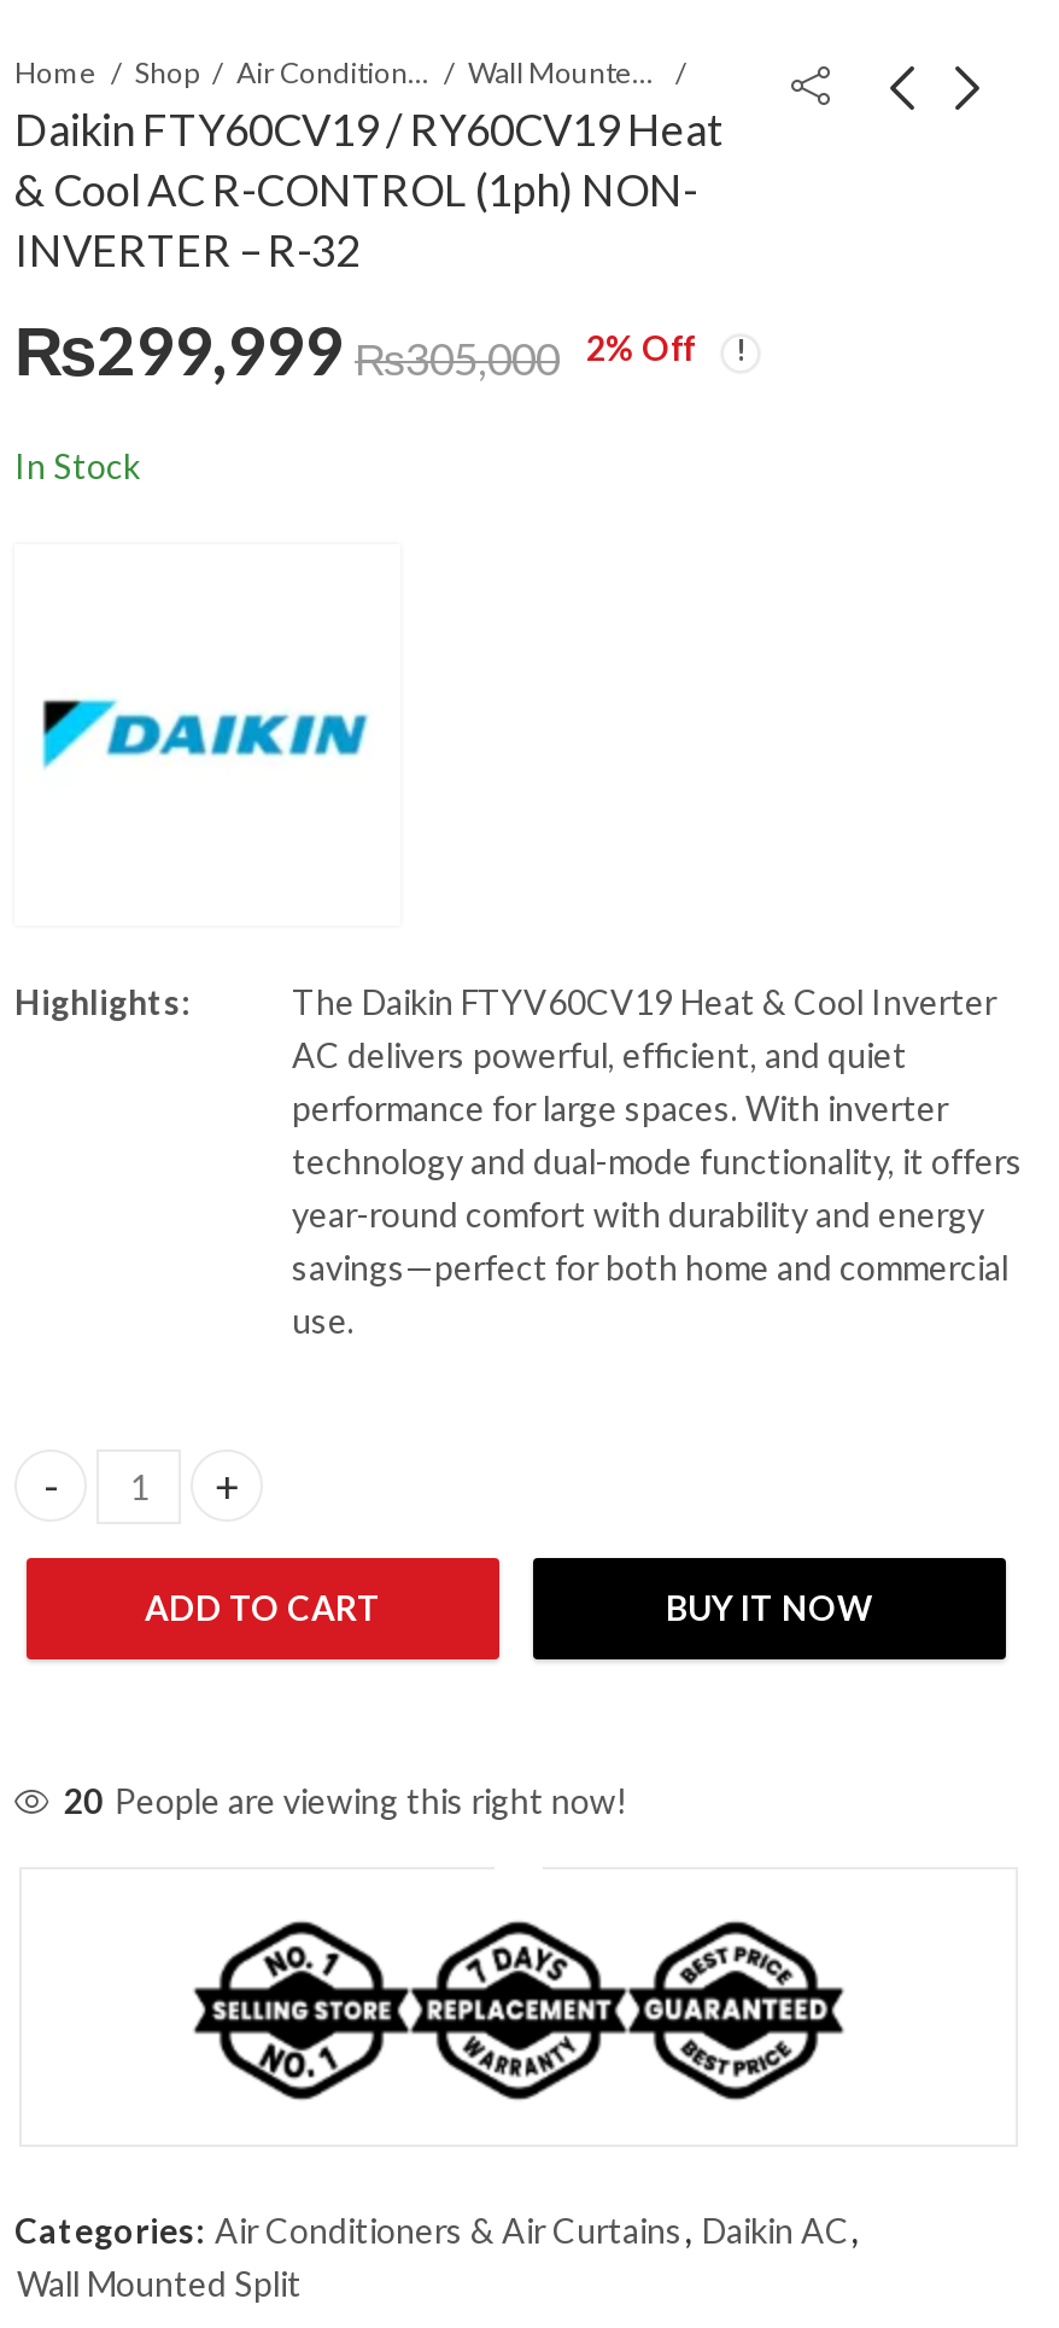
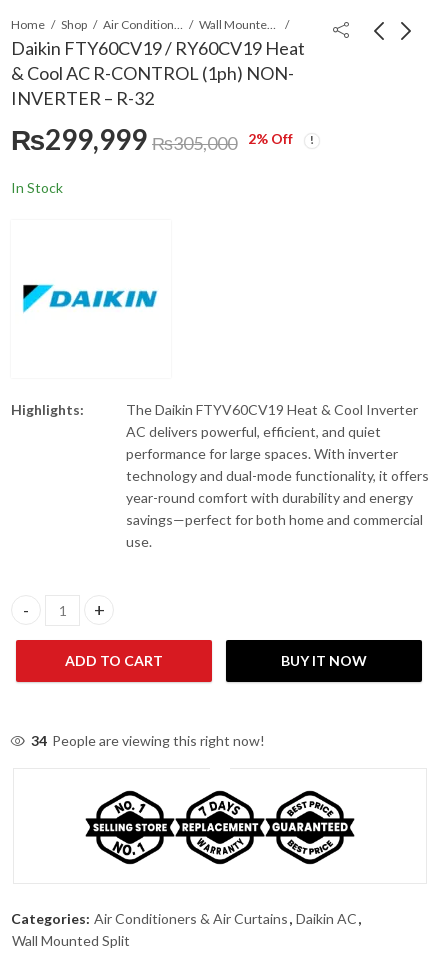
[64,1779,628,1820] 20 People are viewing this right now! -> [31,732,265,749] 34 People are viewing this right now!

